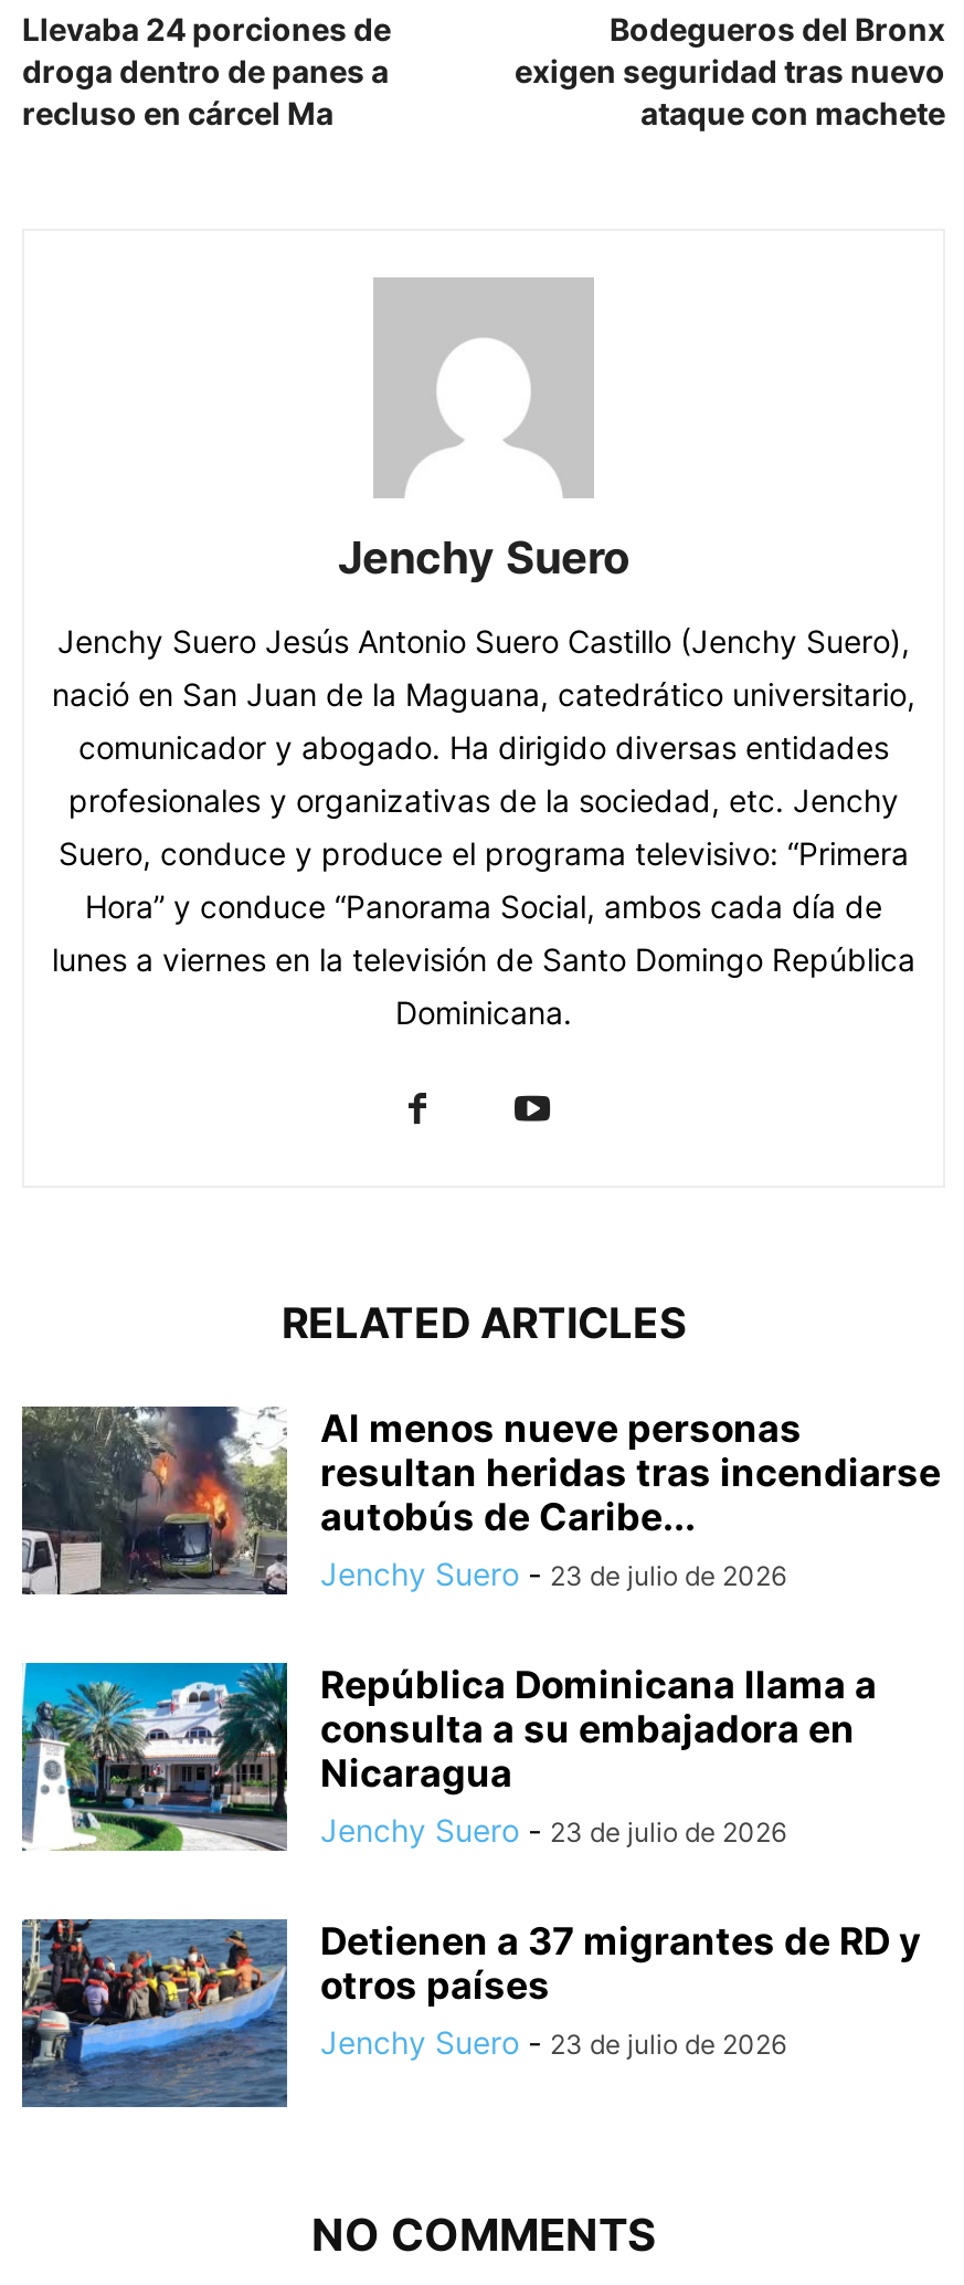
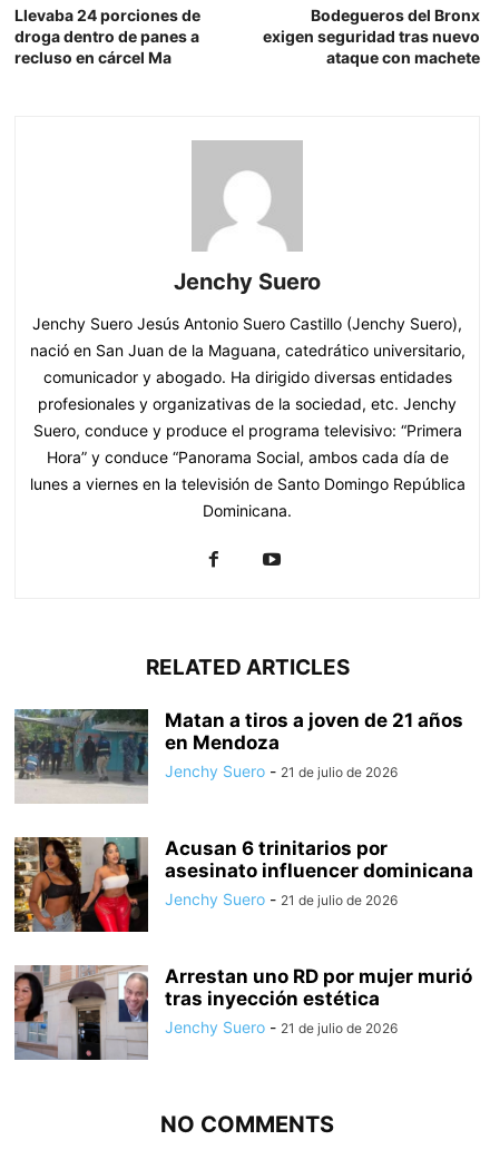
[20,1404,941,1594] [image] | Al menos nueve personas | resultan heridas tras incendiarse | autobús de Caribe... | Jenchy Suero - 23 de julio de 2026 -> [13,708,463,800] [image] | Matan a tiros a joven de 21 años | en Mendoza | Jenchy Suero - 21 de julio de 2026
[20,1661,877,1853] [image] | República Dominicana llama a | consulta a su embajadora en | Nicaragua | Jenchy Suero - 23 de julio de 2026 -> [13,836,473,933] [image] | Acusan 6 trinitarios por | asesinato influencer dominicana | Jenchy Suero - 21 de julio de 2026
[20,1917,921,2109] [image] | Detienen a 37 migrantes de RD y | otros países | Jenchy Suero - 23 de julio de 2026 -> [13,964,472,1061] [image] | Arrestan uno RD por mujer murió | tras inyección estética | Jenchy Suero - 21 de julio de 2026

